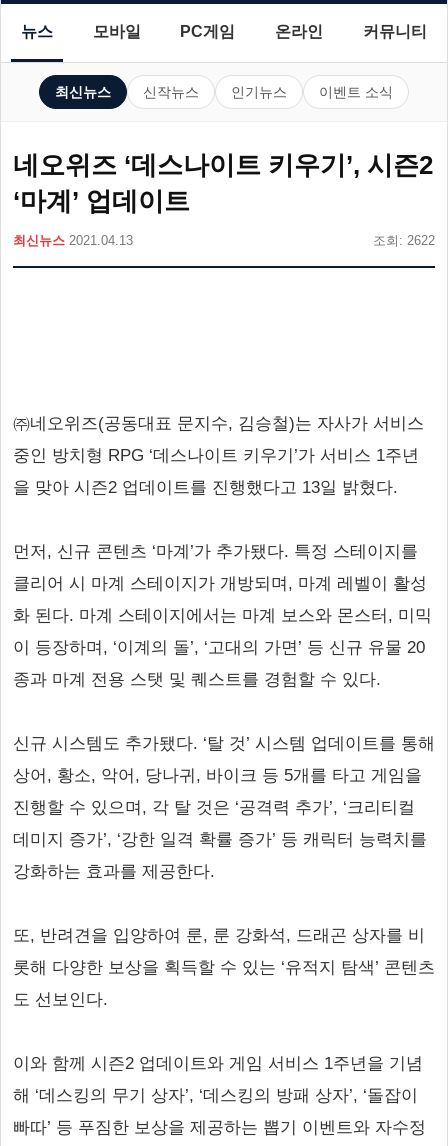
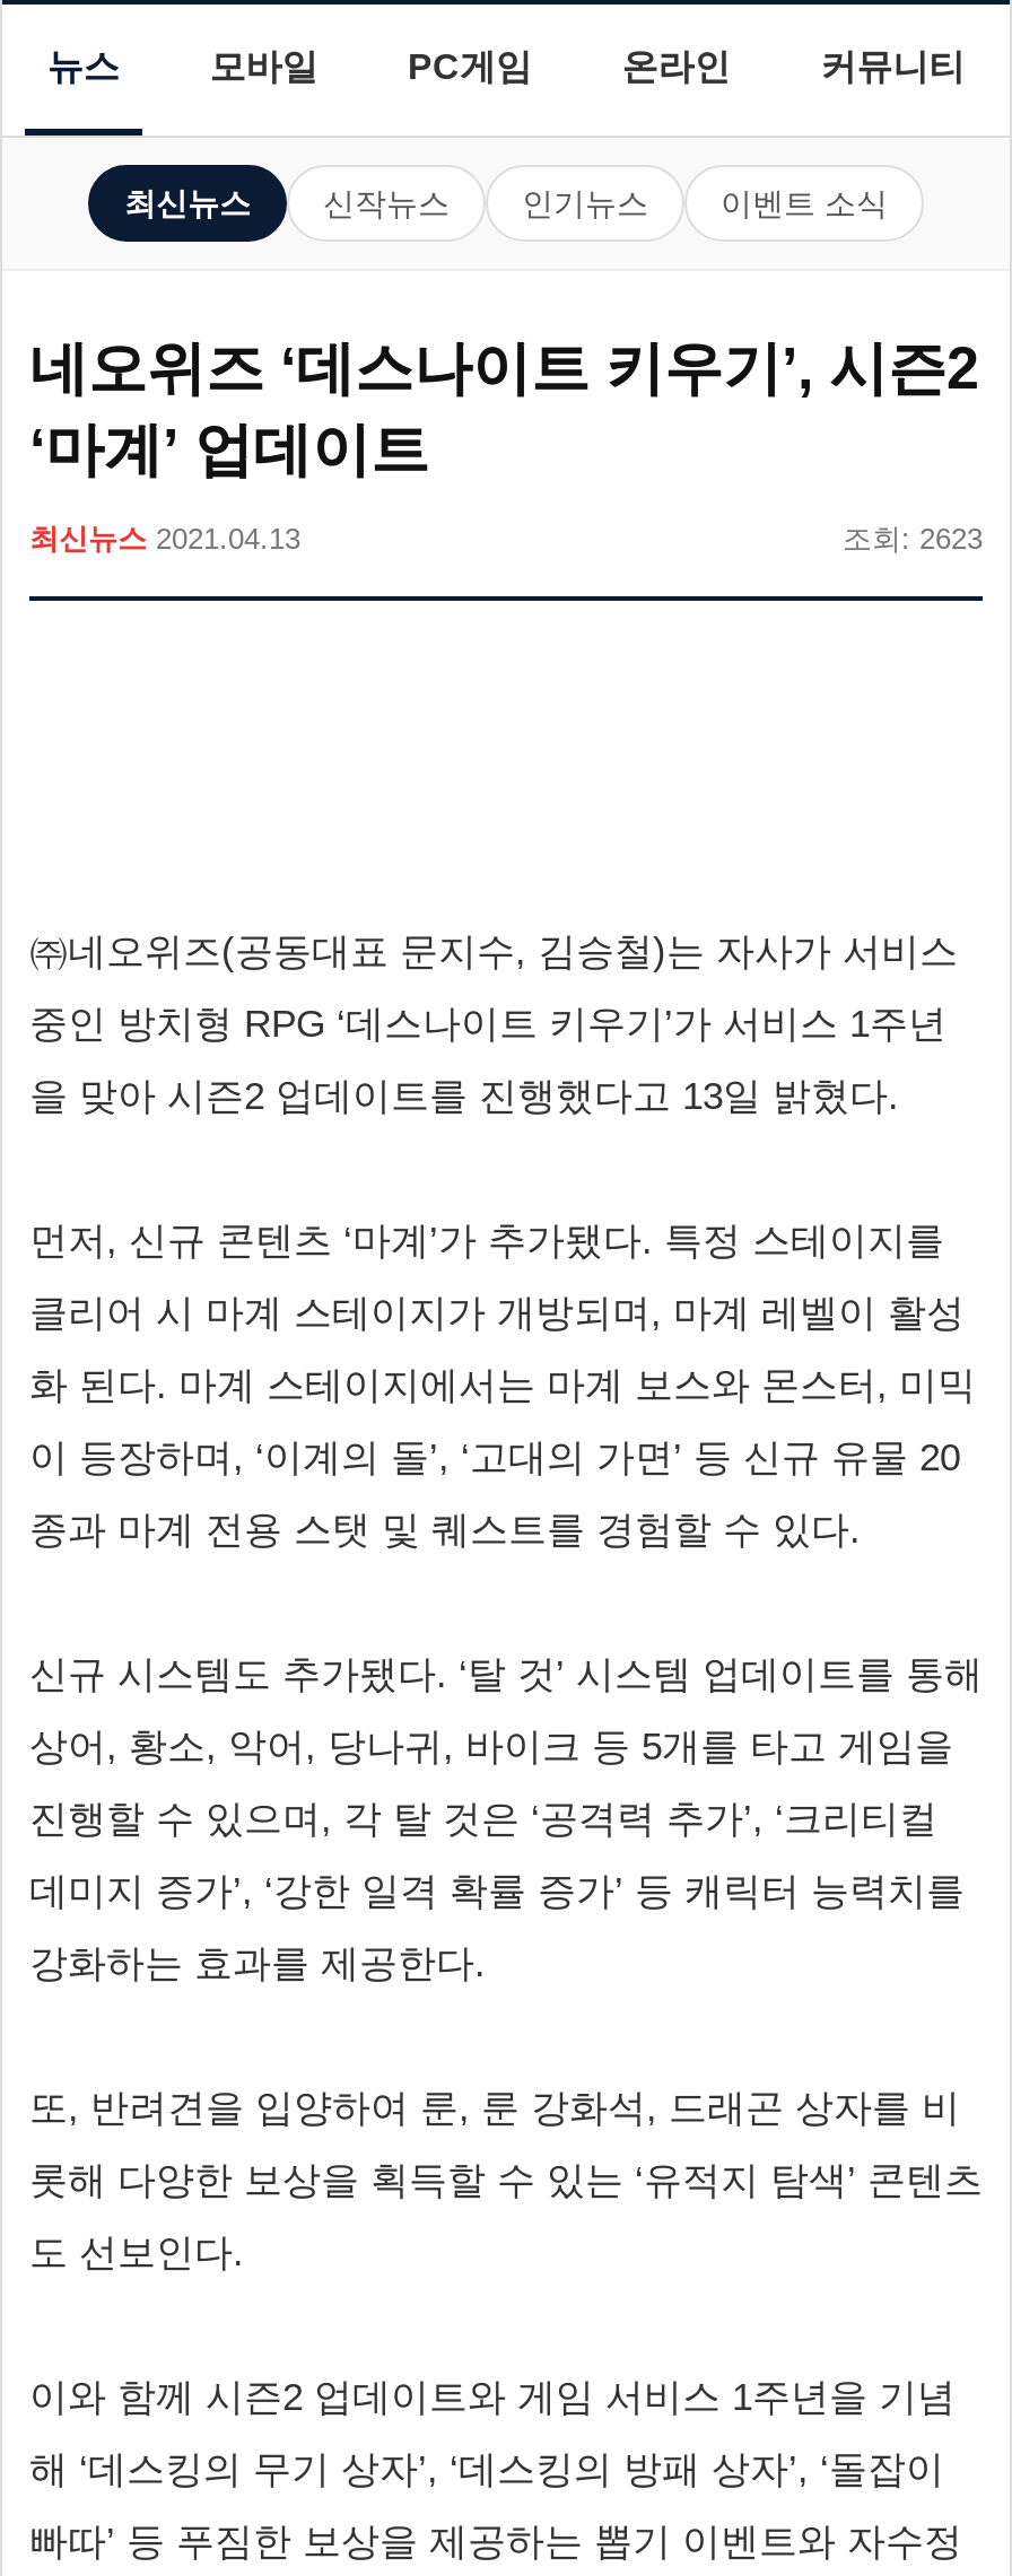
[373,233,435,248] 조회: 2622 -> [843,522,983,556] 조회: 2623

